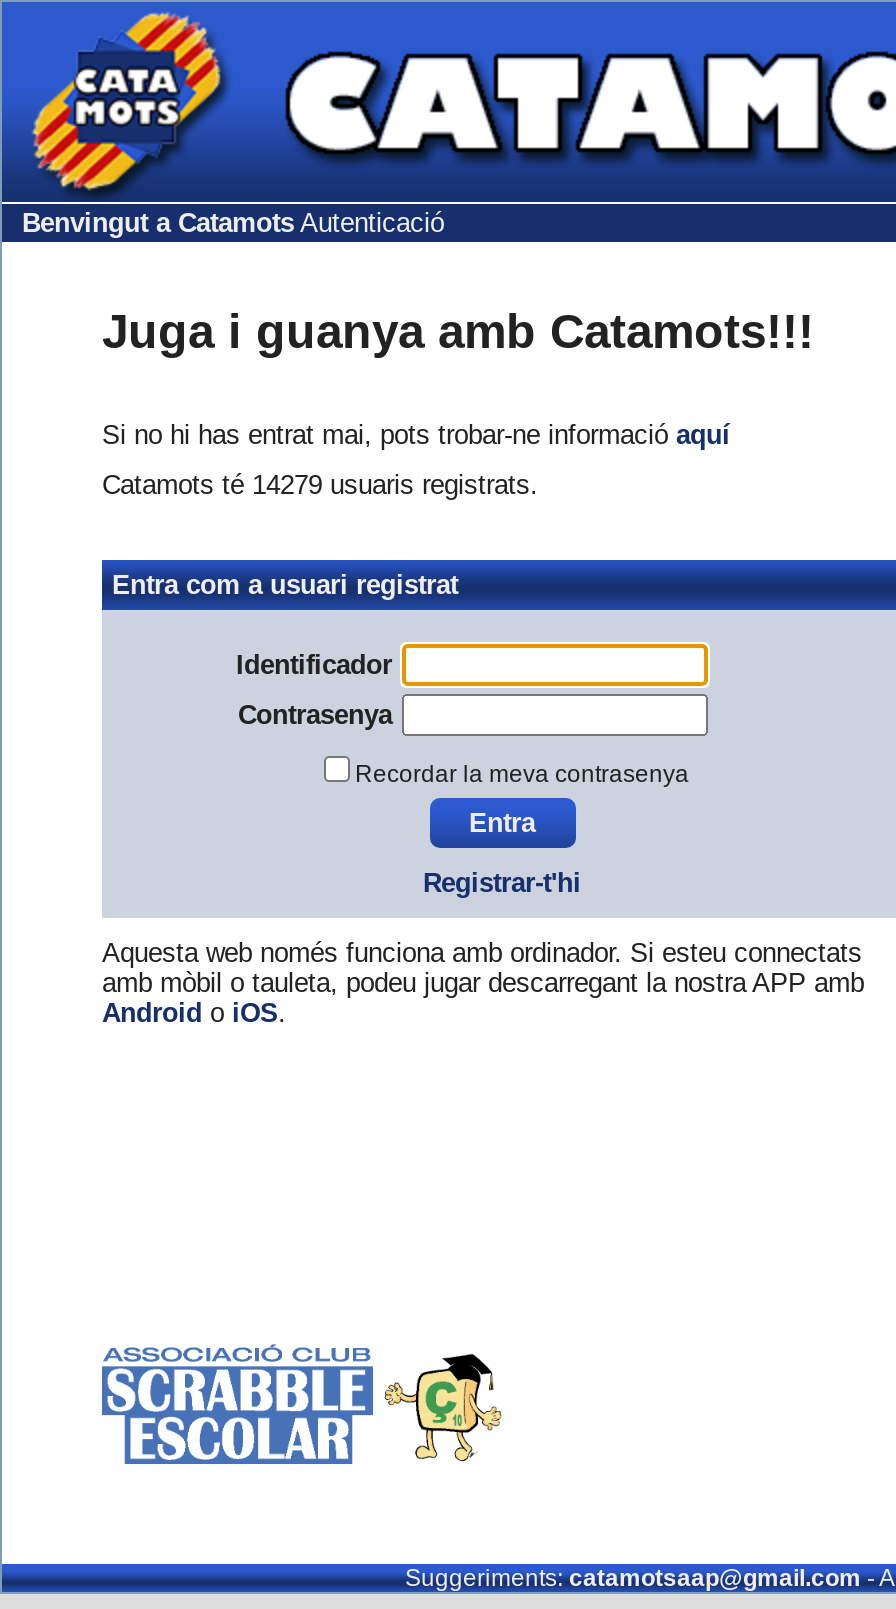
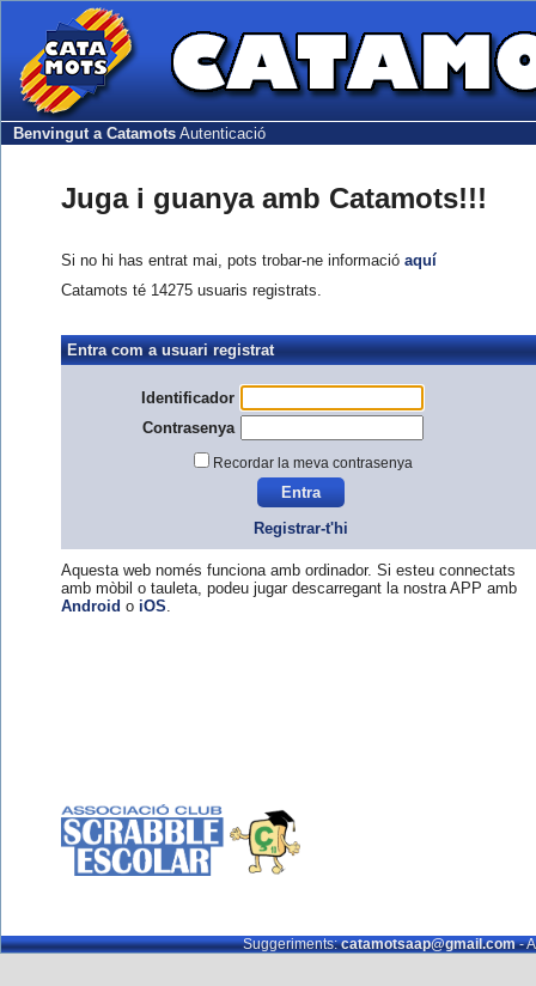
[102,470,538,500] Catamots té 14279 usuaris registrats. -> [61,281,322,299] Catamots té 14275 usuaris registrats.

